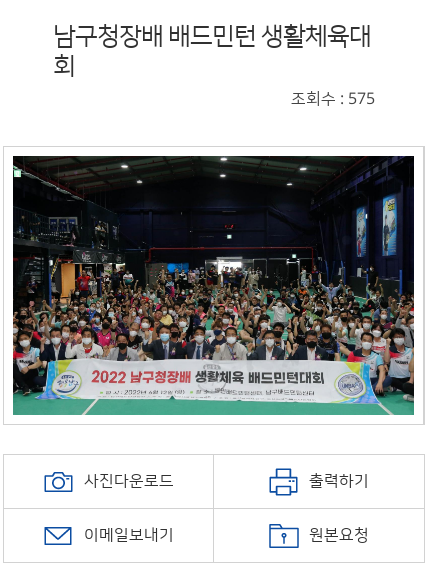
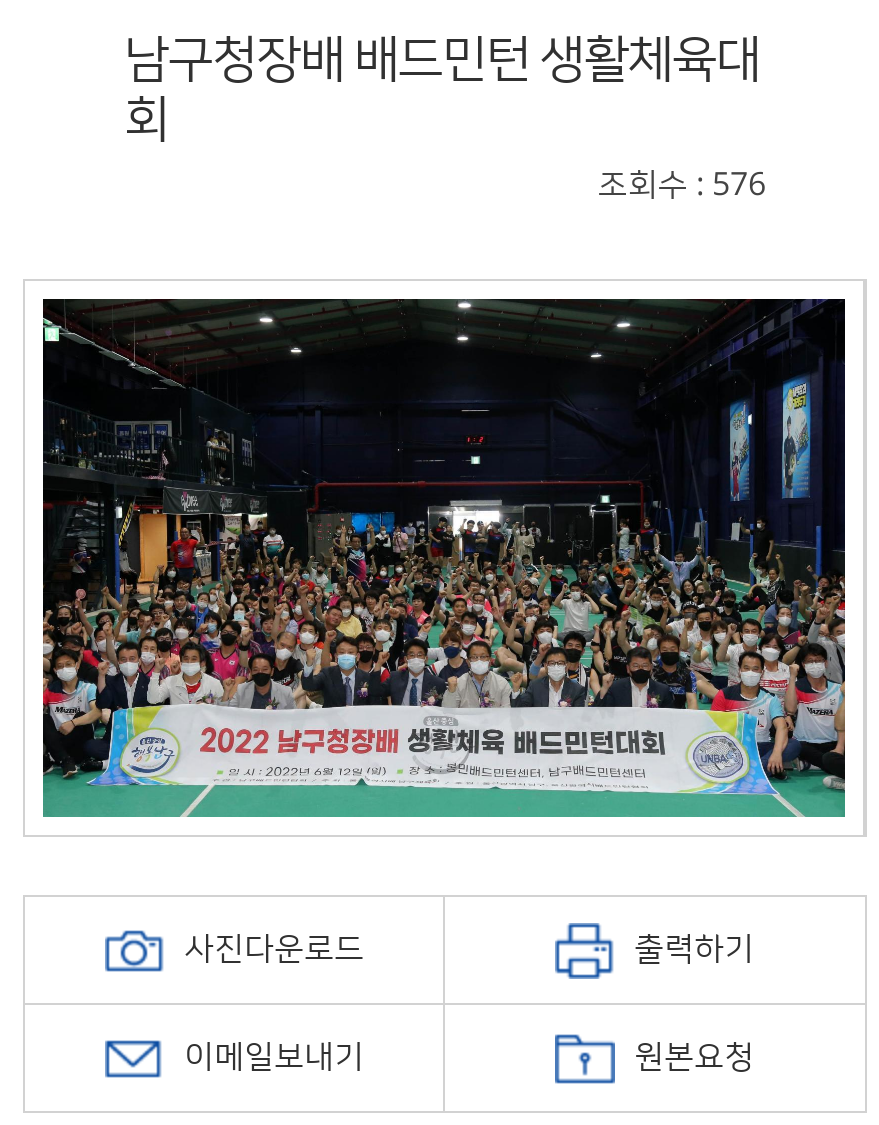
[290,90,374,108] 조회수 : 575 -> [598,167,766,203] 조회수 : 576

